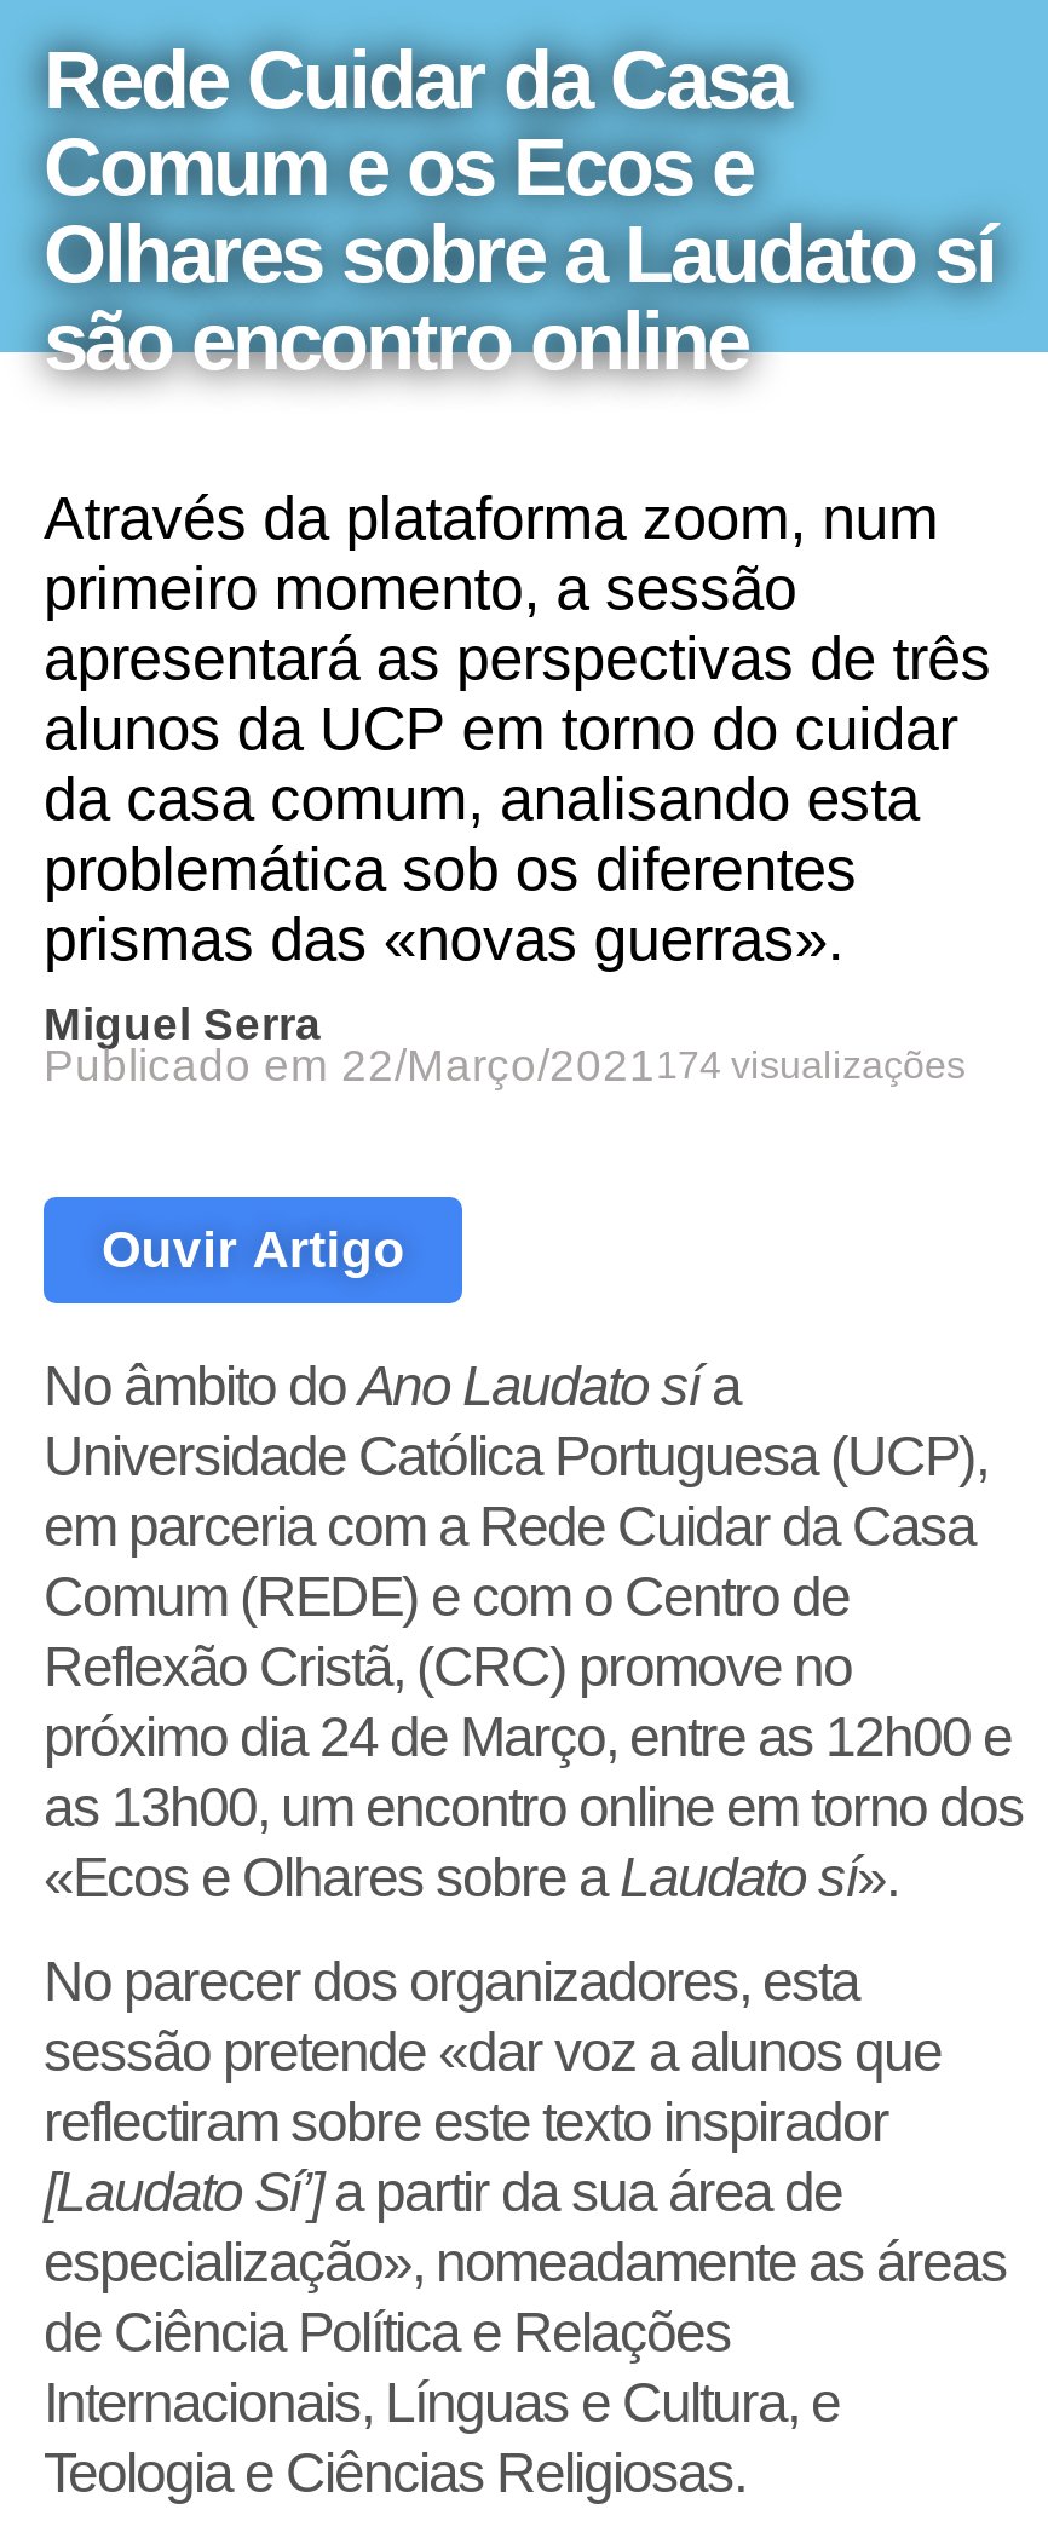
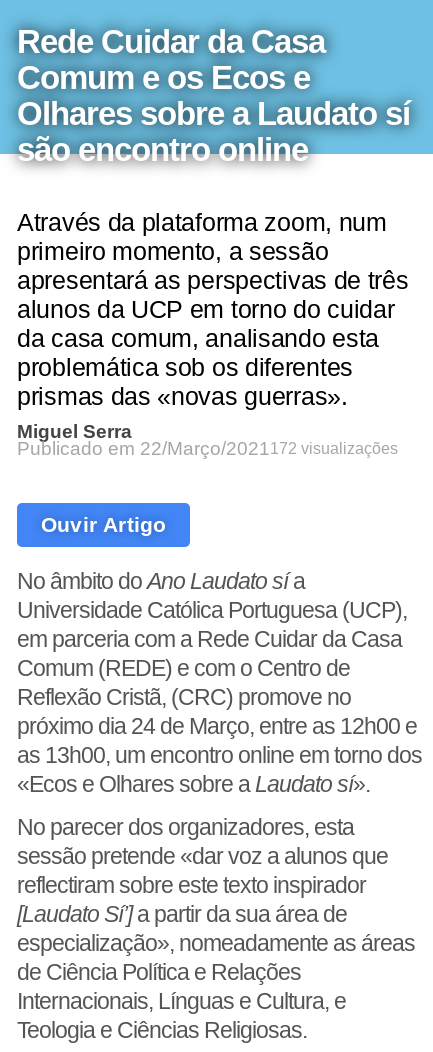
[44,1040,966,1090] Publicado em 22/Março/2021174 visualizações -> [17,438,398,459] Publicado em 22/Março/2021172 visualizações

